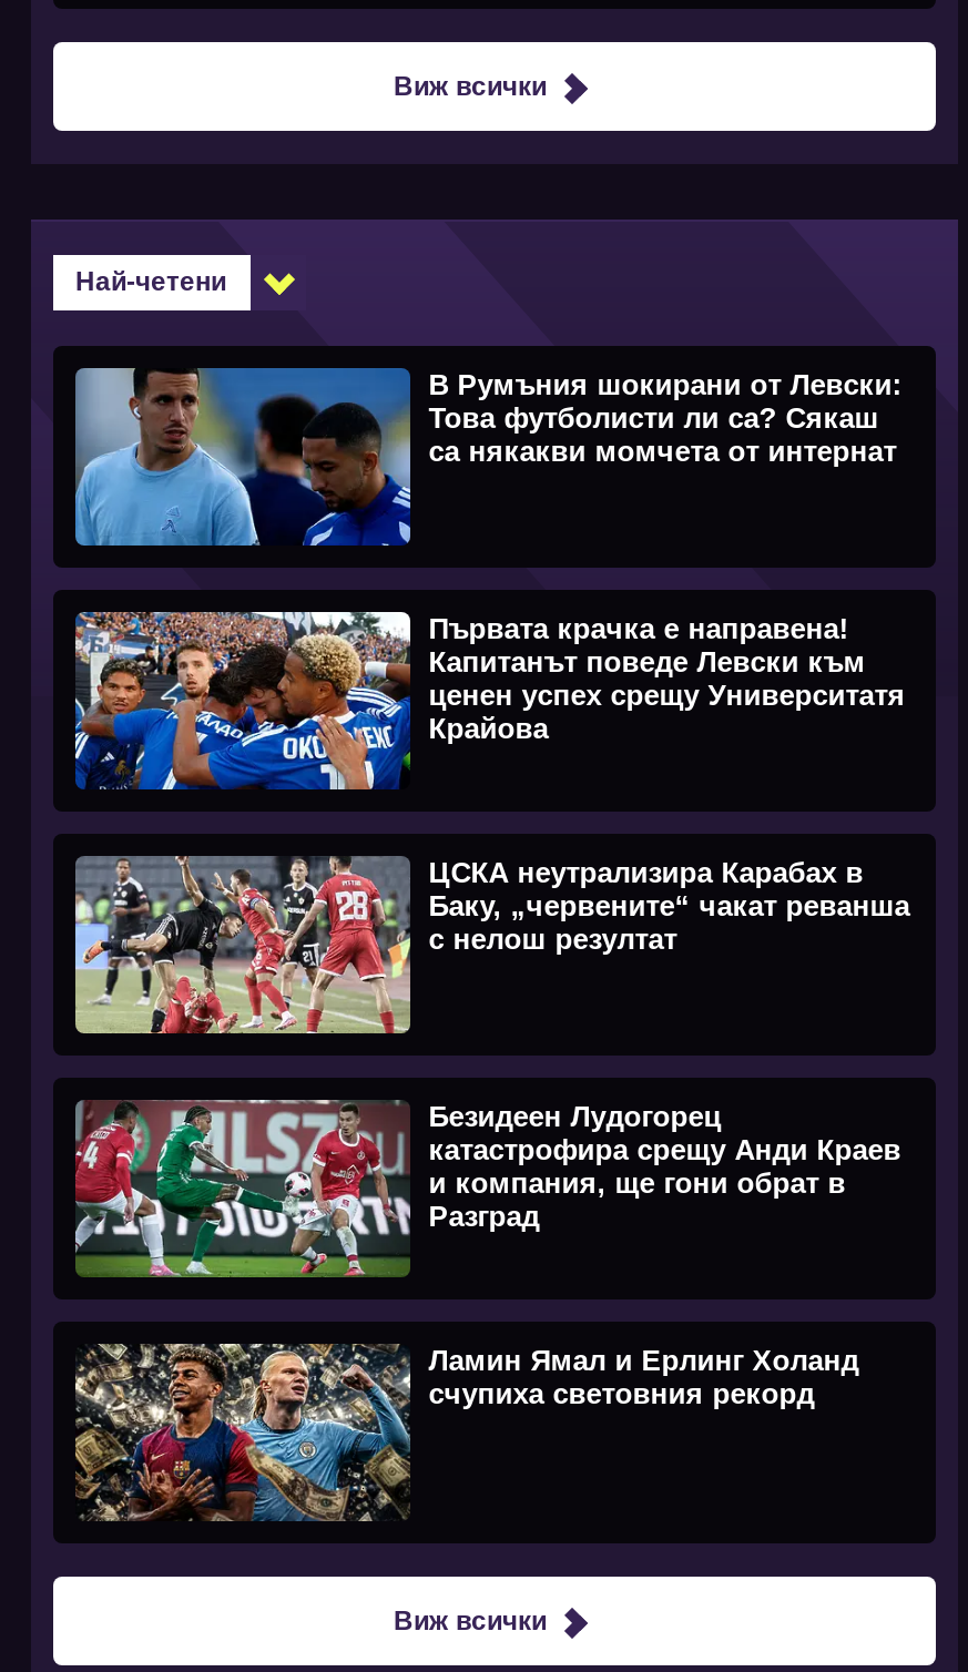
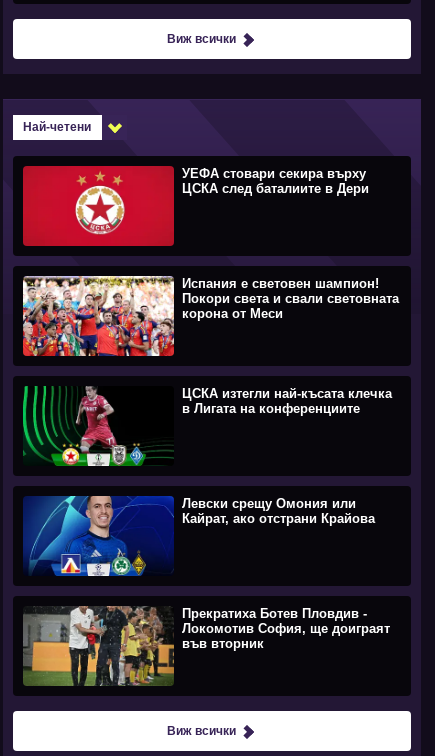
[73,366,901,548] [image] | В Румъния шокирани от Левски: | Това футболисти ли са? Сякаш | са някакви момчета от интернат -> [22,165,369,247] [image] | УЕФА стовари секира върху | ЦСКА след баталиите в Дери
[73,610,905,792] [image] | Първата крачка е направена! | Капитанът поведе Левски към | ценен успех срещу Университатя | Крайова -> [22,275,399,357] [image] | Испания е световен шампион! | Покори света и свали световната | корона от Меси
[73,854,910,1036] [image] | ЦСКА неутрализира Карабах в | Баку, „червените“ чакат реванша | с нелош резултат -> [22,386,392,467] [image] | ЦСКА изтегли най-късата клечка | в Лигата на конференциите
[73,1098,901,1280] [image] | Безидеен Лудогорец | катастрофира срещу Анди Краев | и компания, ще гони обрат в | Разград -> [23,495,375,577] [image] | Левски срещу Омония или | Кайрат, ако отстрани Крайова
[75,1342,859,1521] [image] | Ламин Ямал и Ерлинг Холанд | счупиха световния рекорд -> [23,605,390,687] [image] | Прекратиха Ботев Пловдив - | Локомотив София, ще доиграят | във вторник

